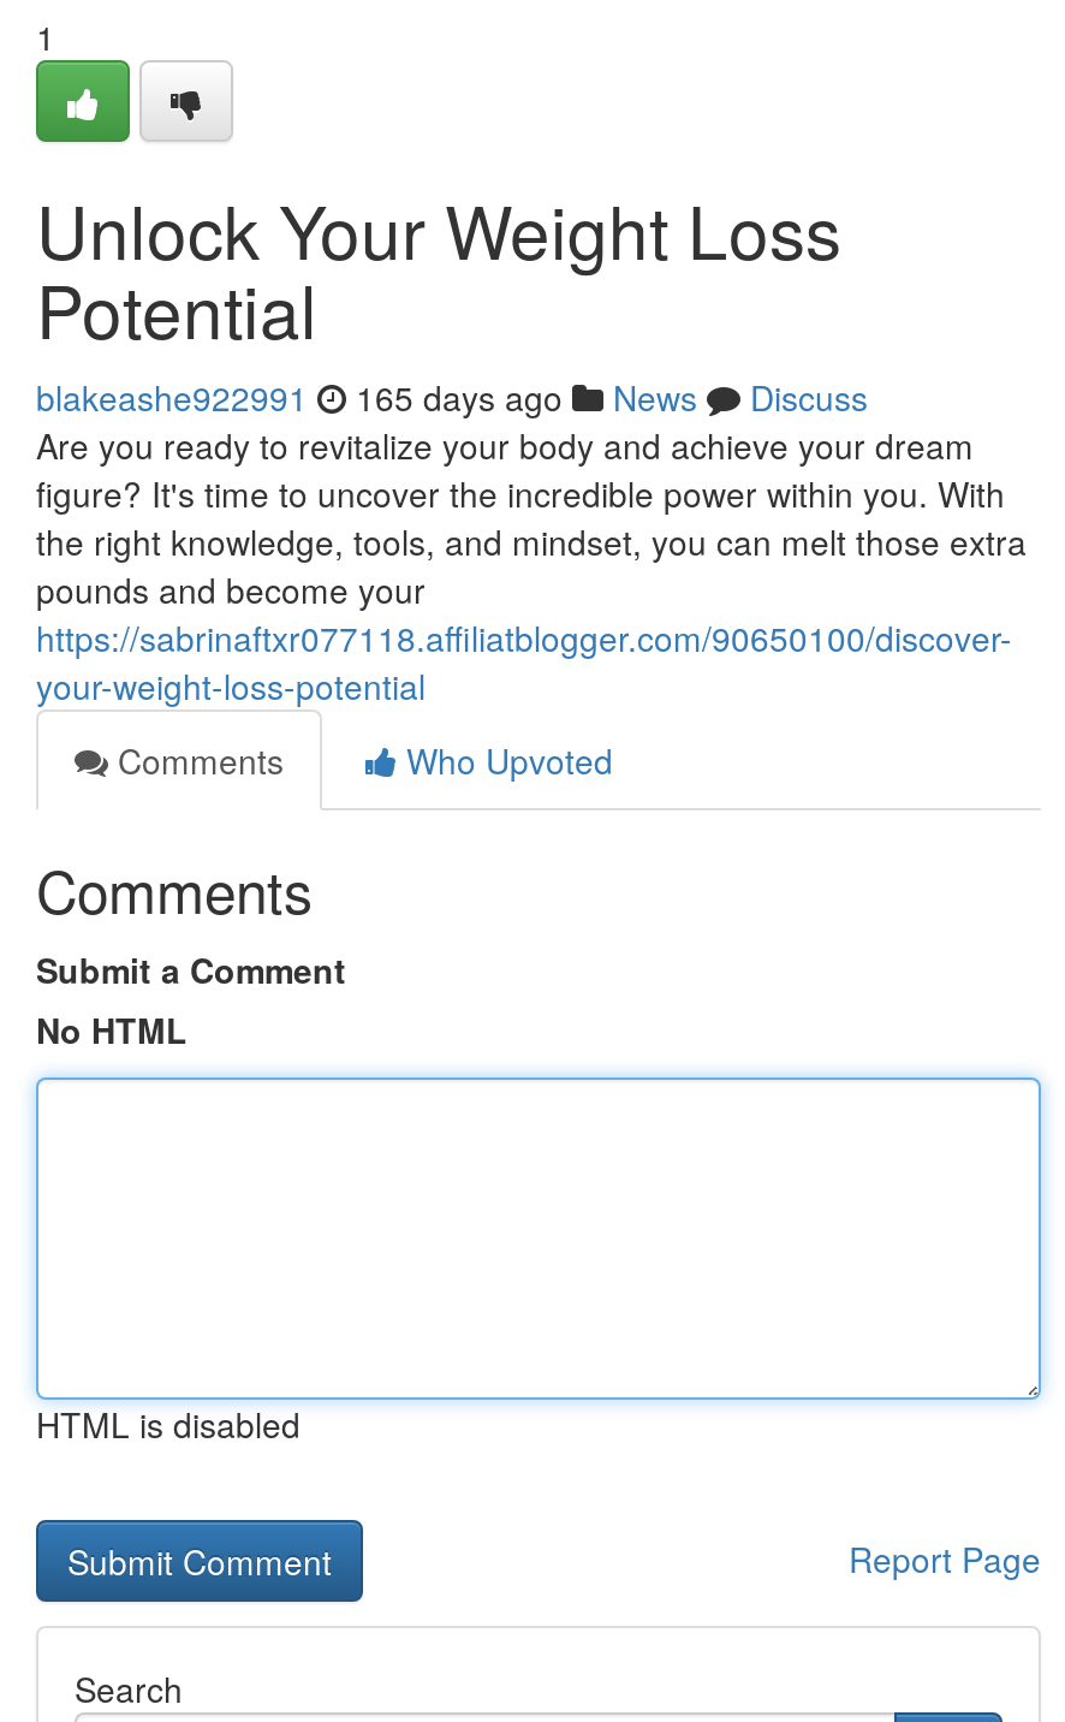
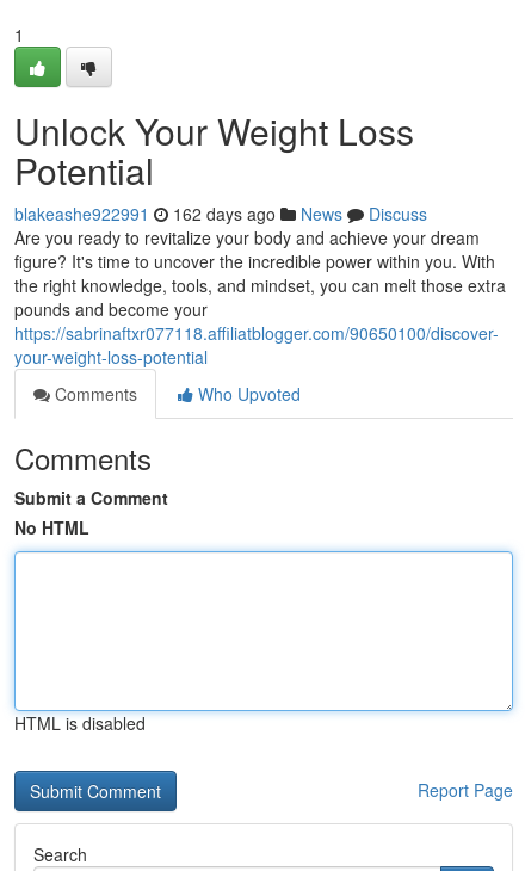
[36,373,868,421] blakeashe922991 165 days ago News Discuss -> [14,202,427,226] blakeashe922991 162 days ago News Discuss

